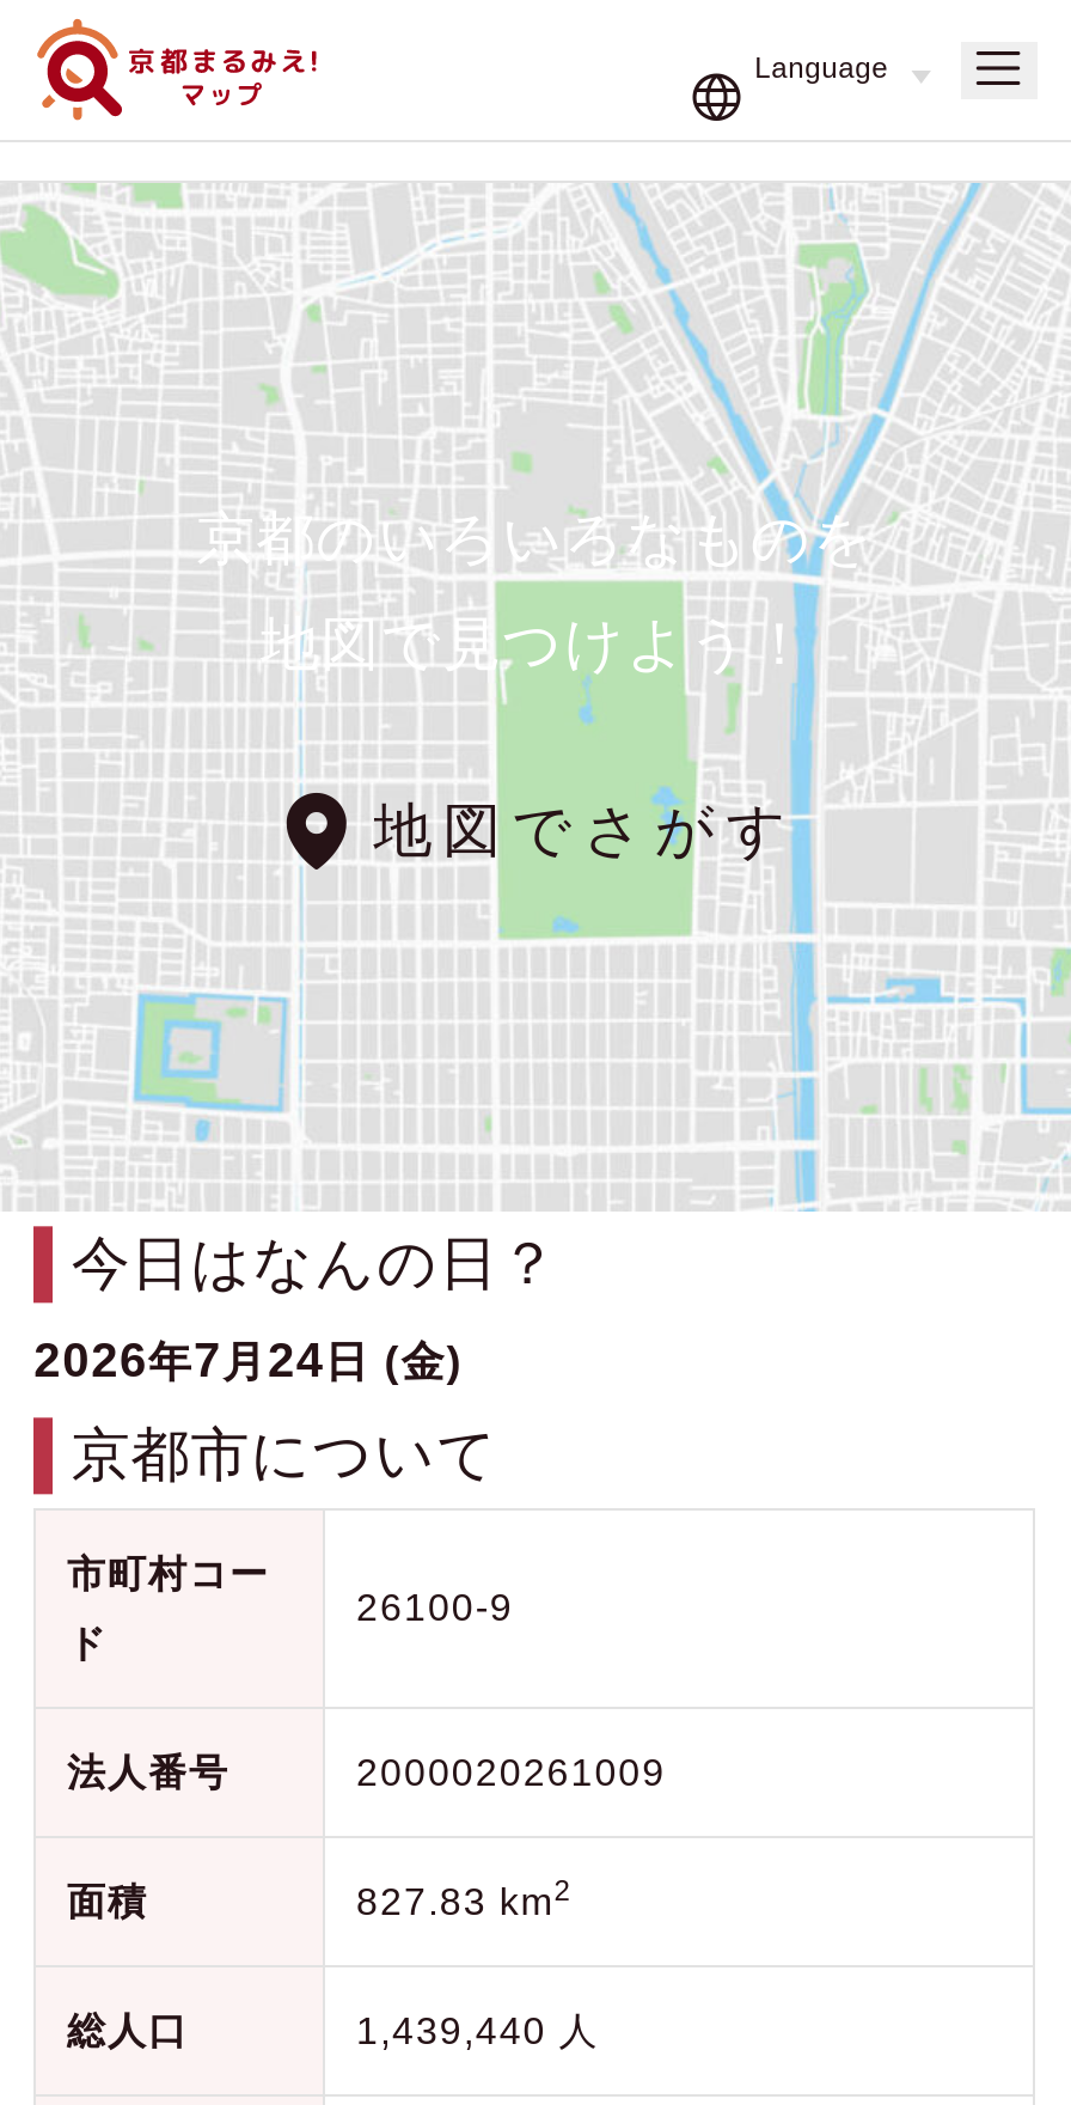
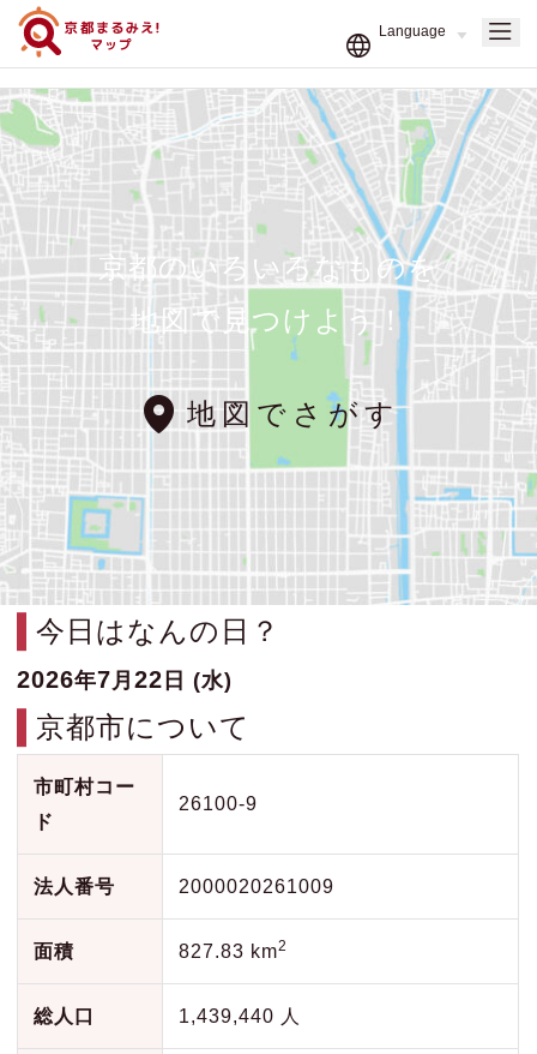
[34,1334,463,1386] 2026年7月24日 (金) -> [17,666,232,693] 2026年7月22日 (水)

